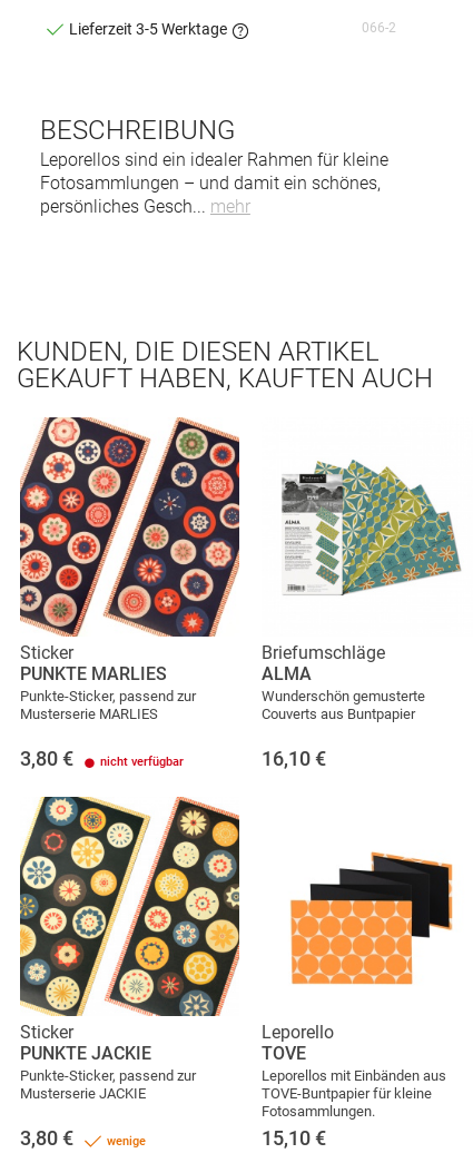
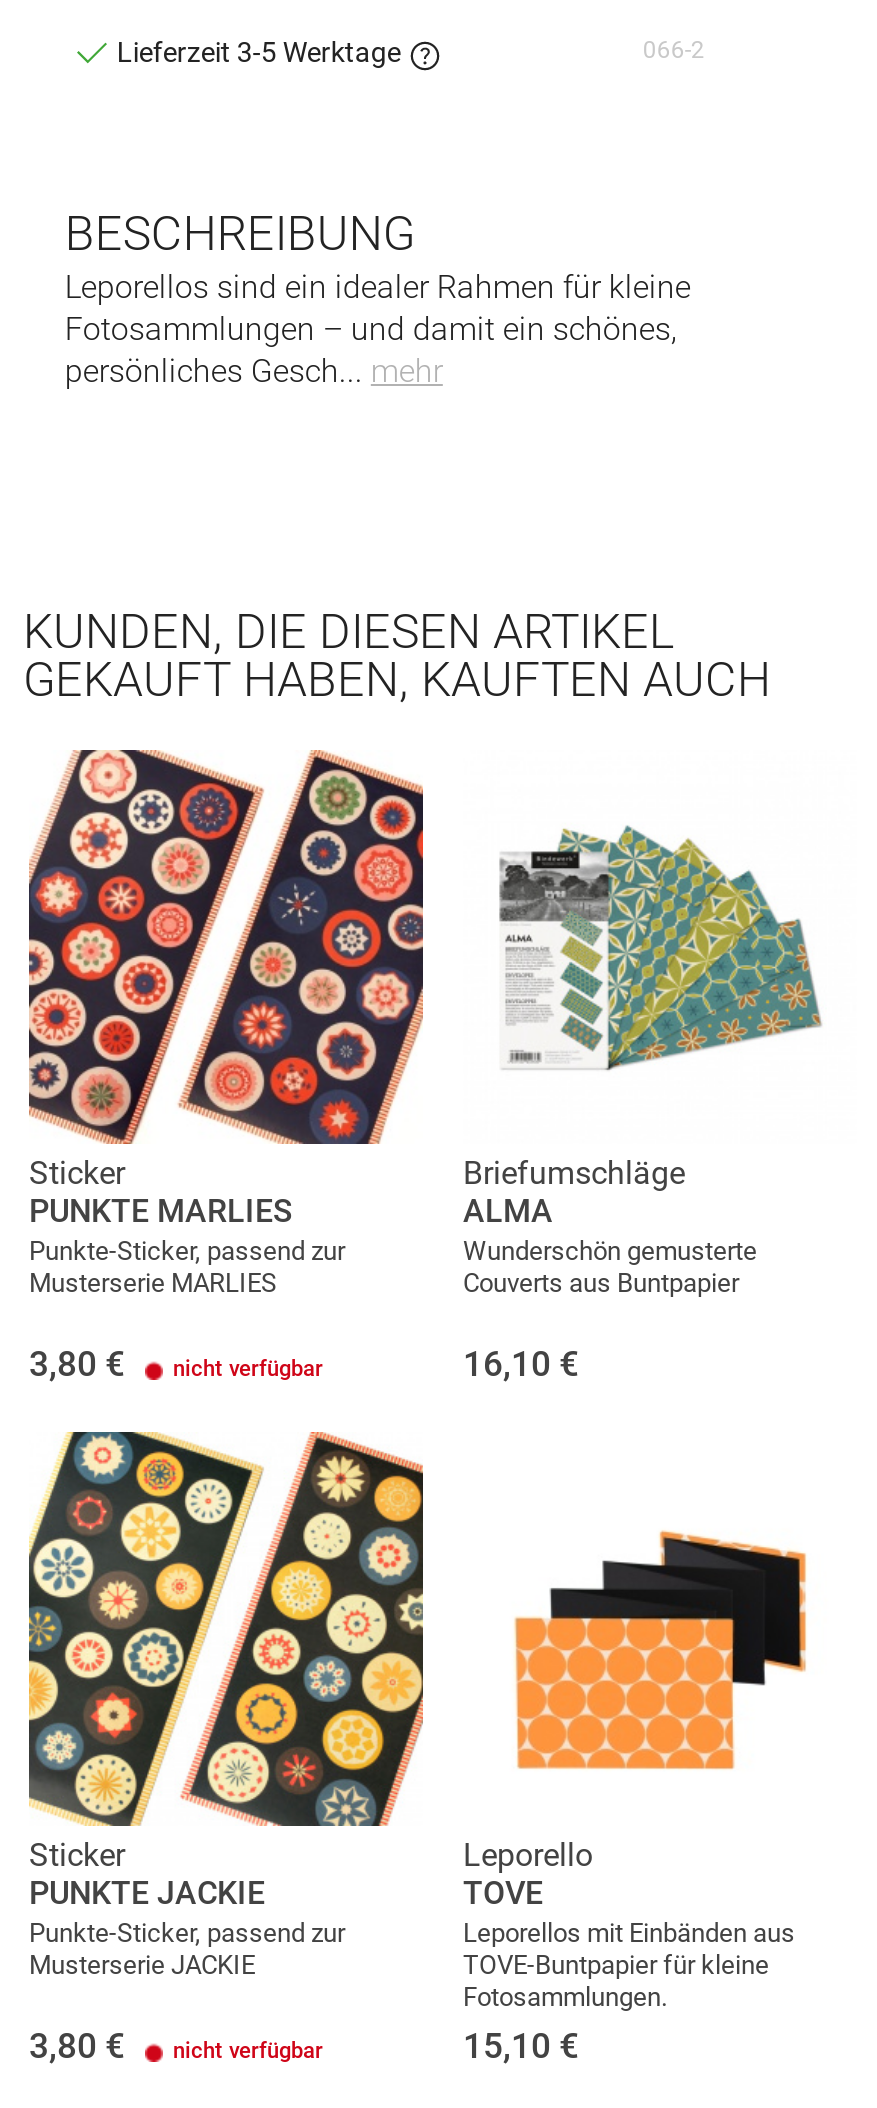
[107,1134,146,1148] wenige -> [173,2037,323,2063] nicht verfügbar

